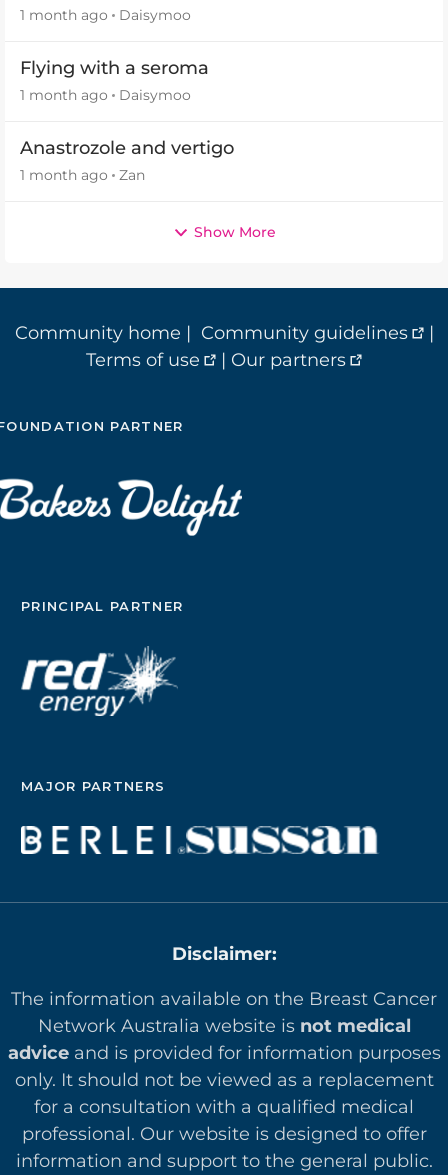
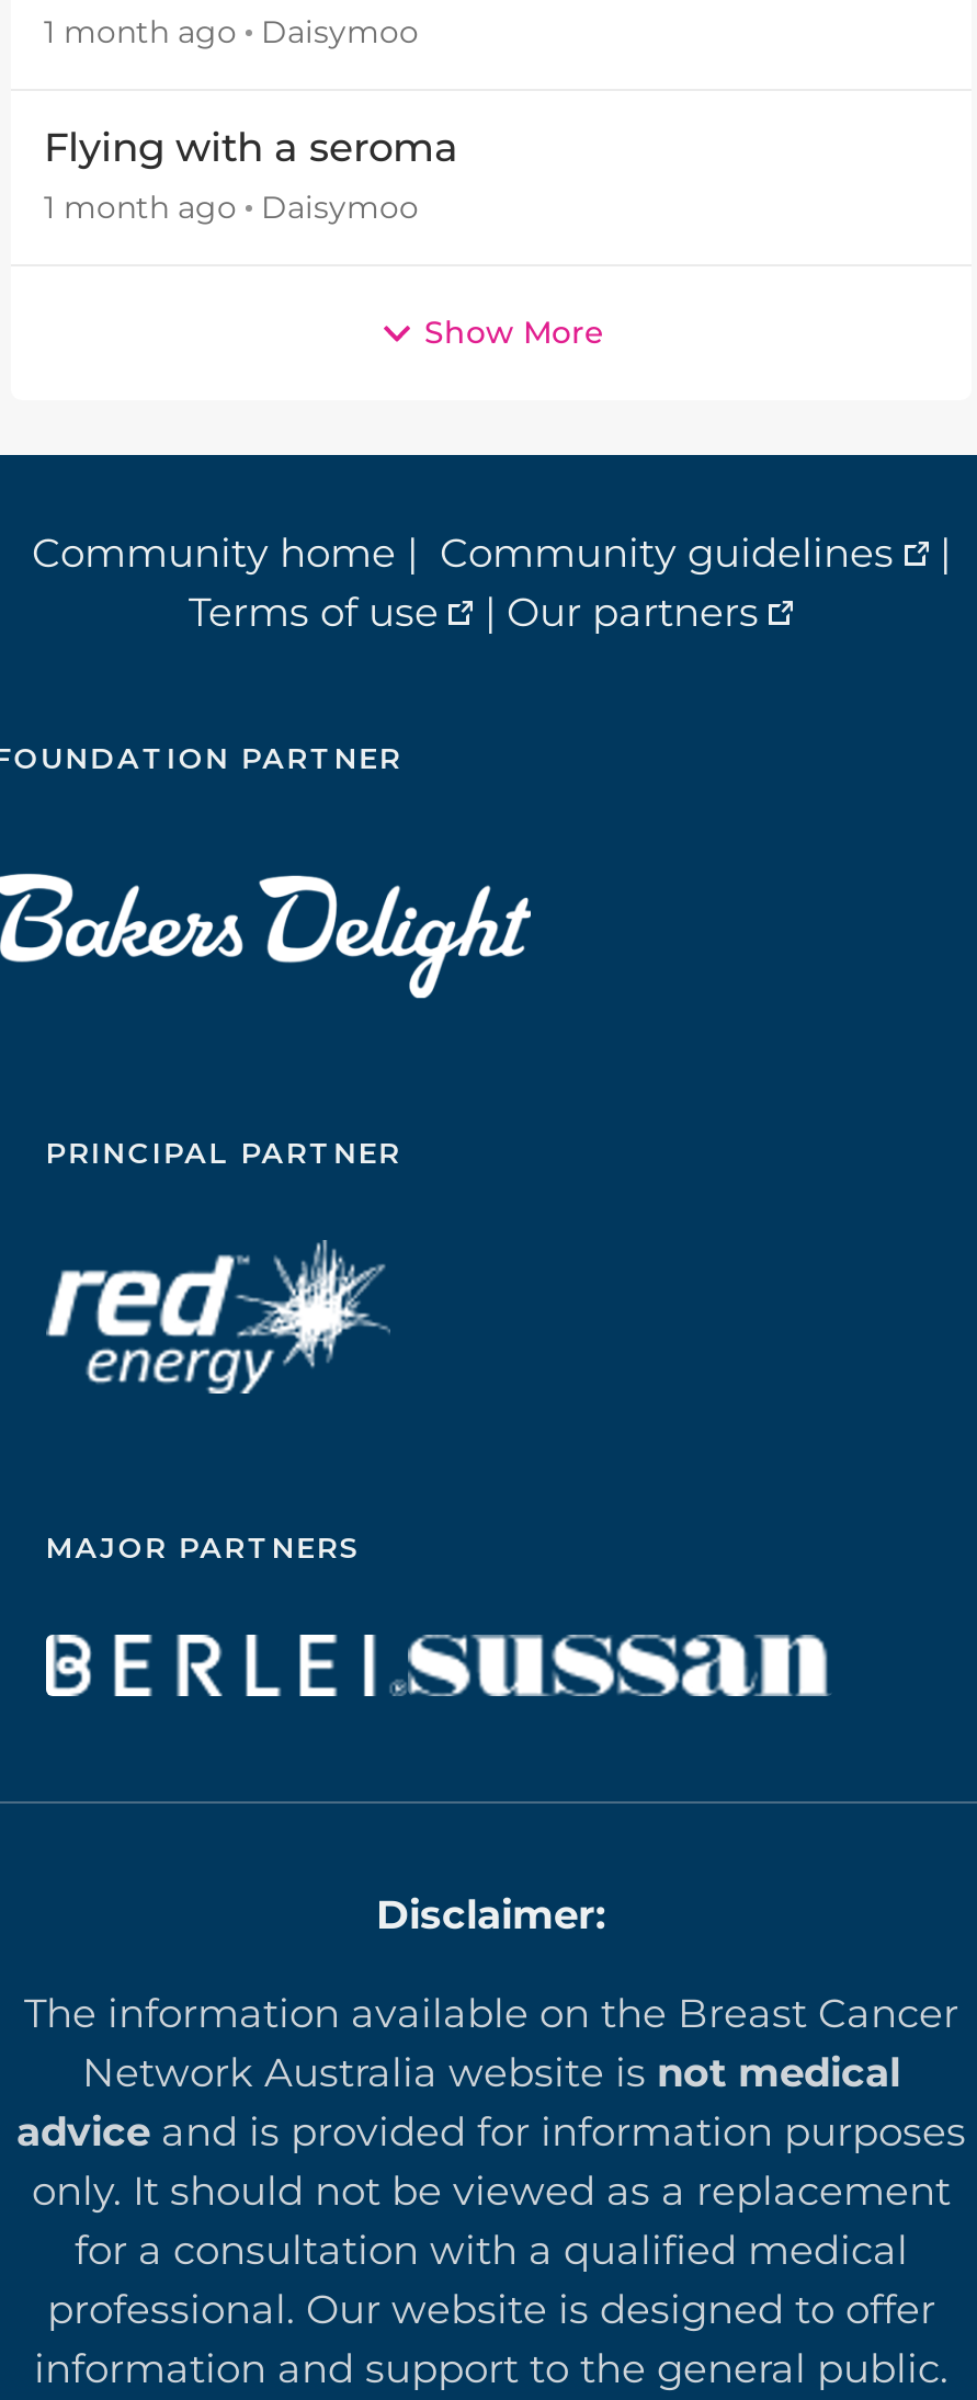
[20,137,234,184] Anastrozole and vertigo | 1 month ago | Zan -> none

